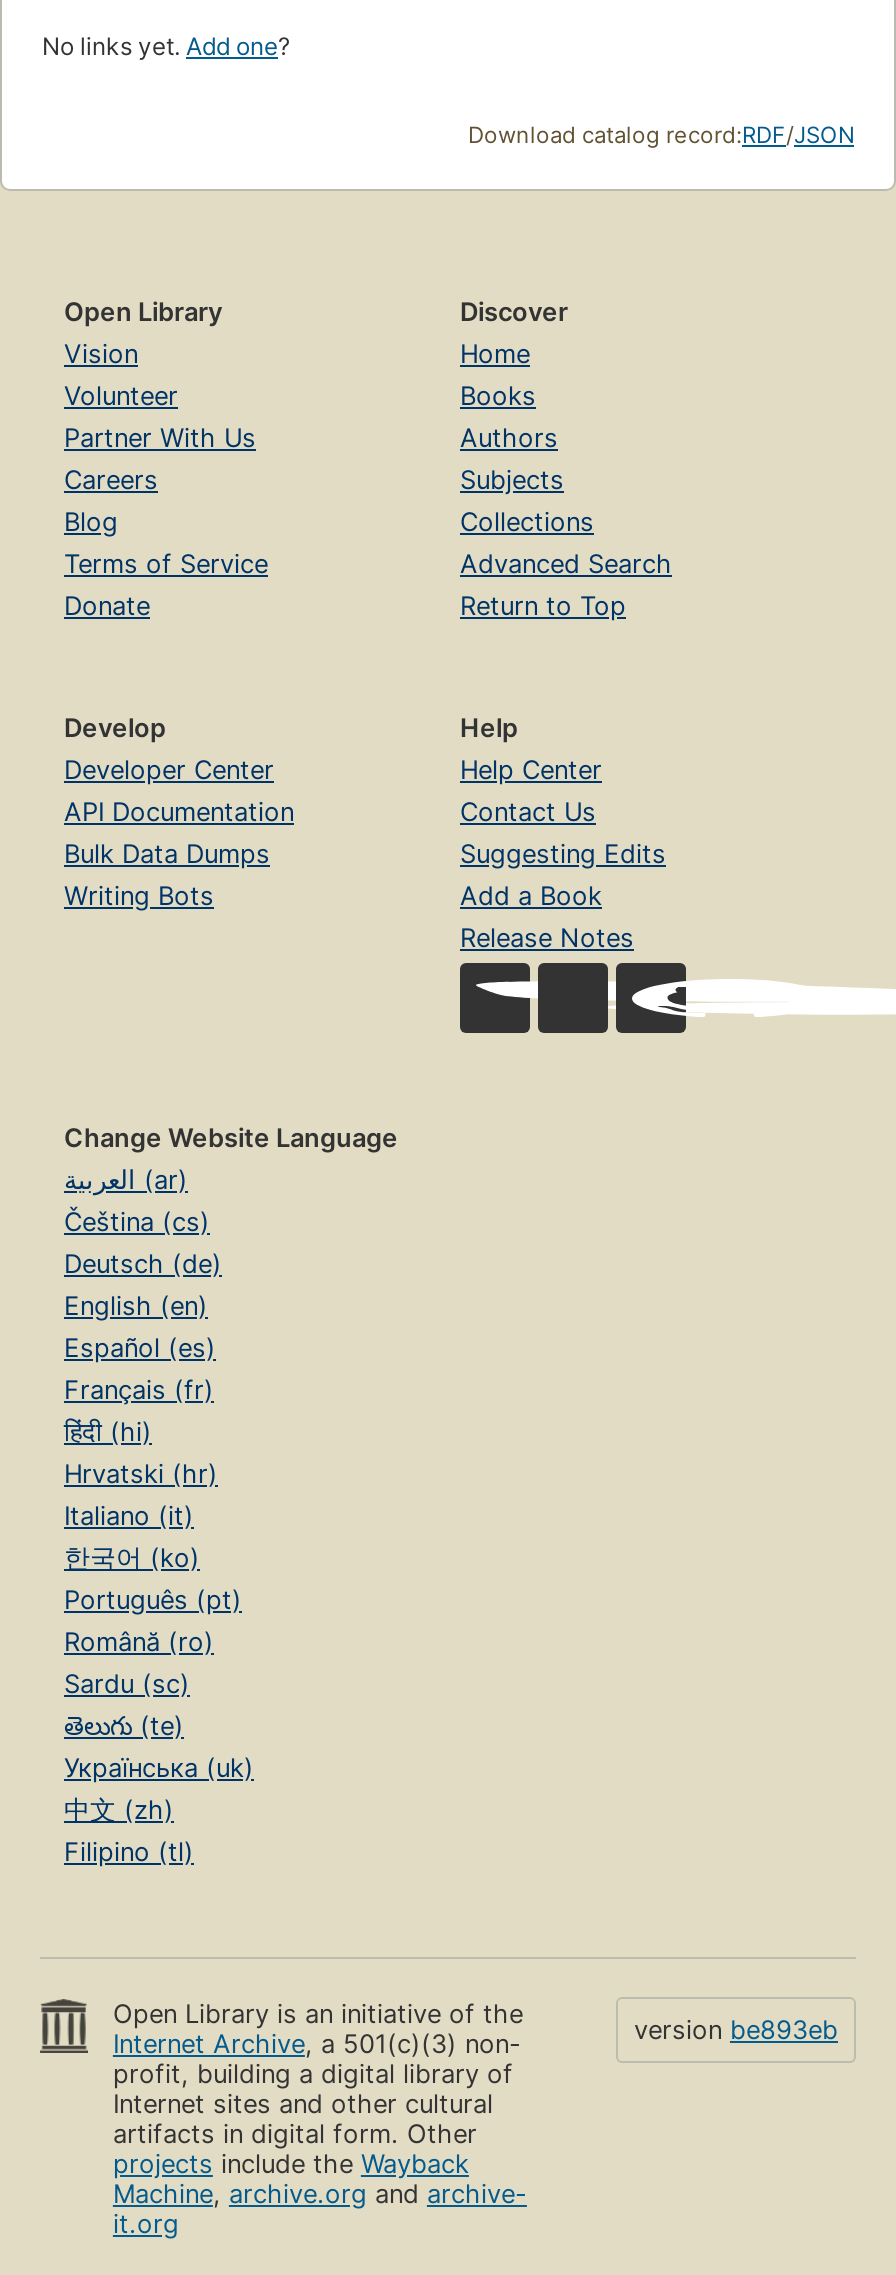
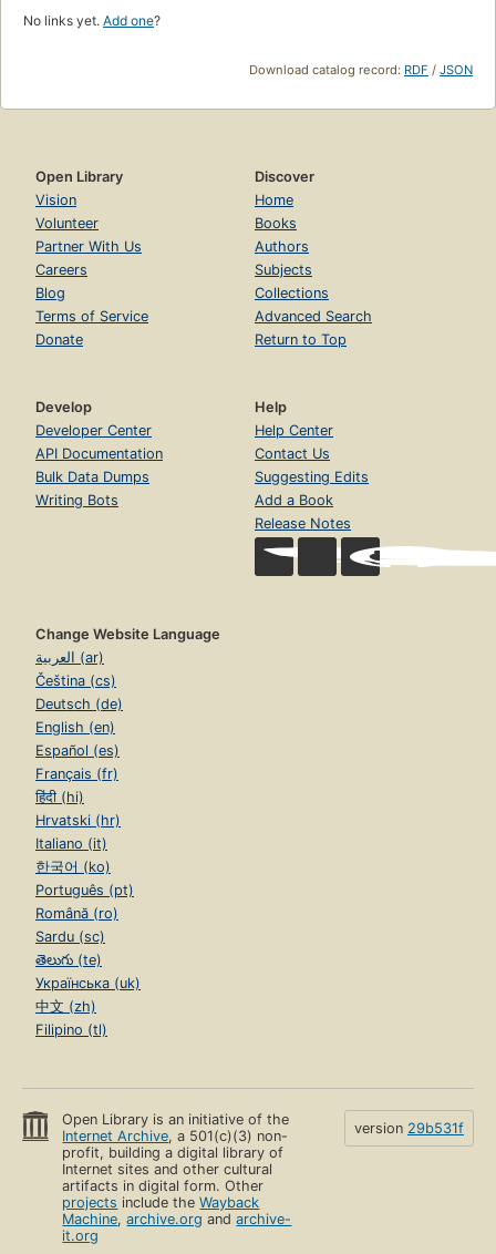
[634,2015,838,2045] version be893eb -> [354,1120,464,1136] version 29b531f

